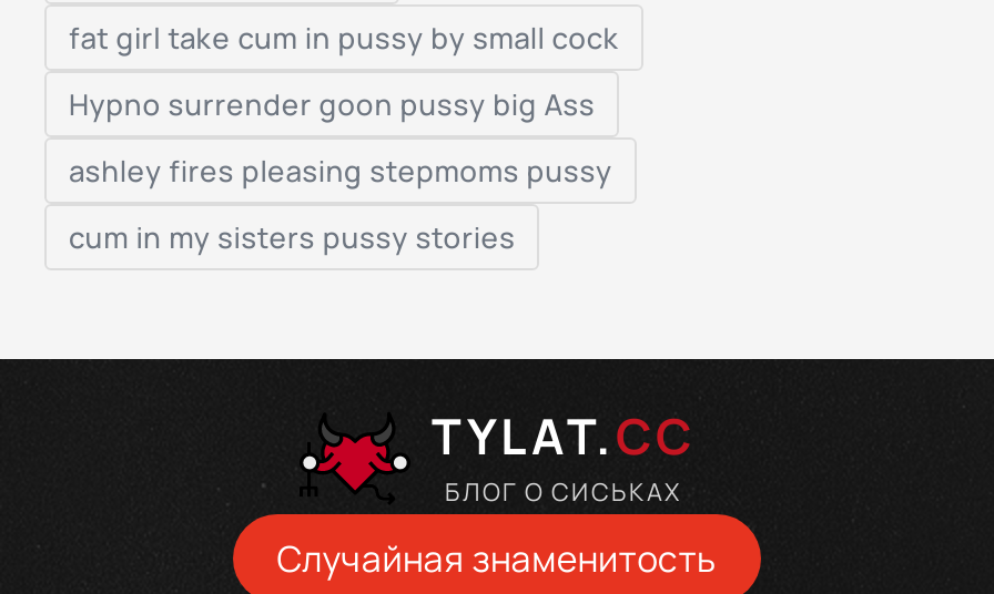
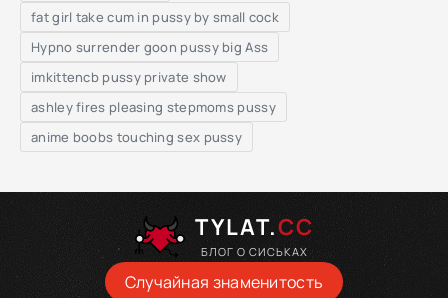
none -> [31,67,227,85] imkittencb pussy private show
[69,216,515,256] cum in my sisters pussy stories -> [31,127,242,145] anime boobs touching sex pussy

